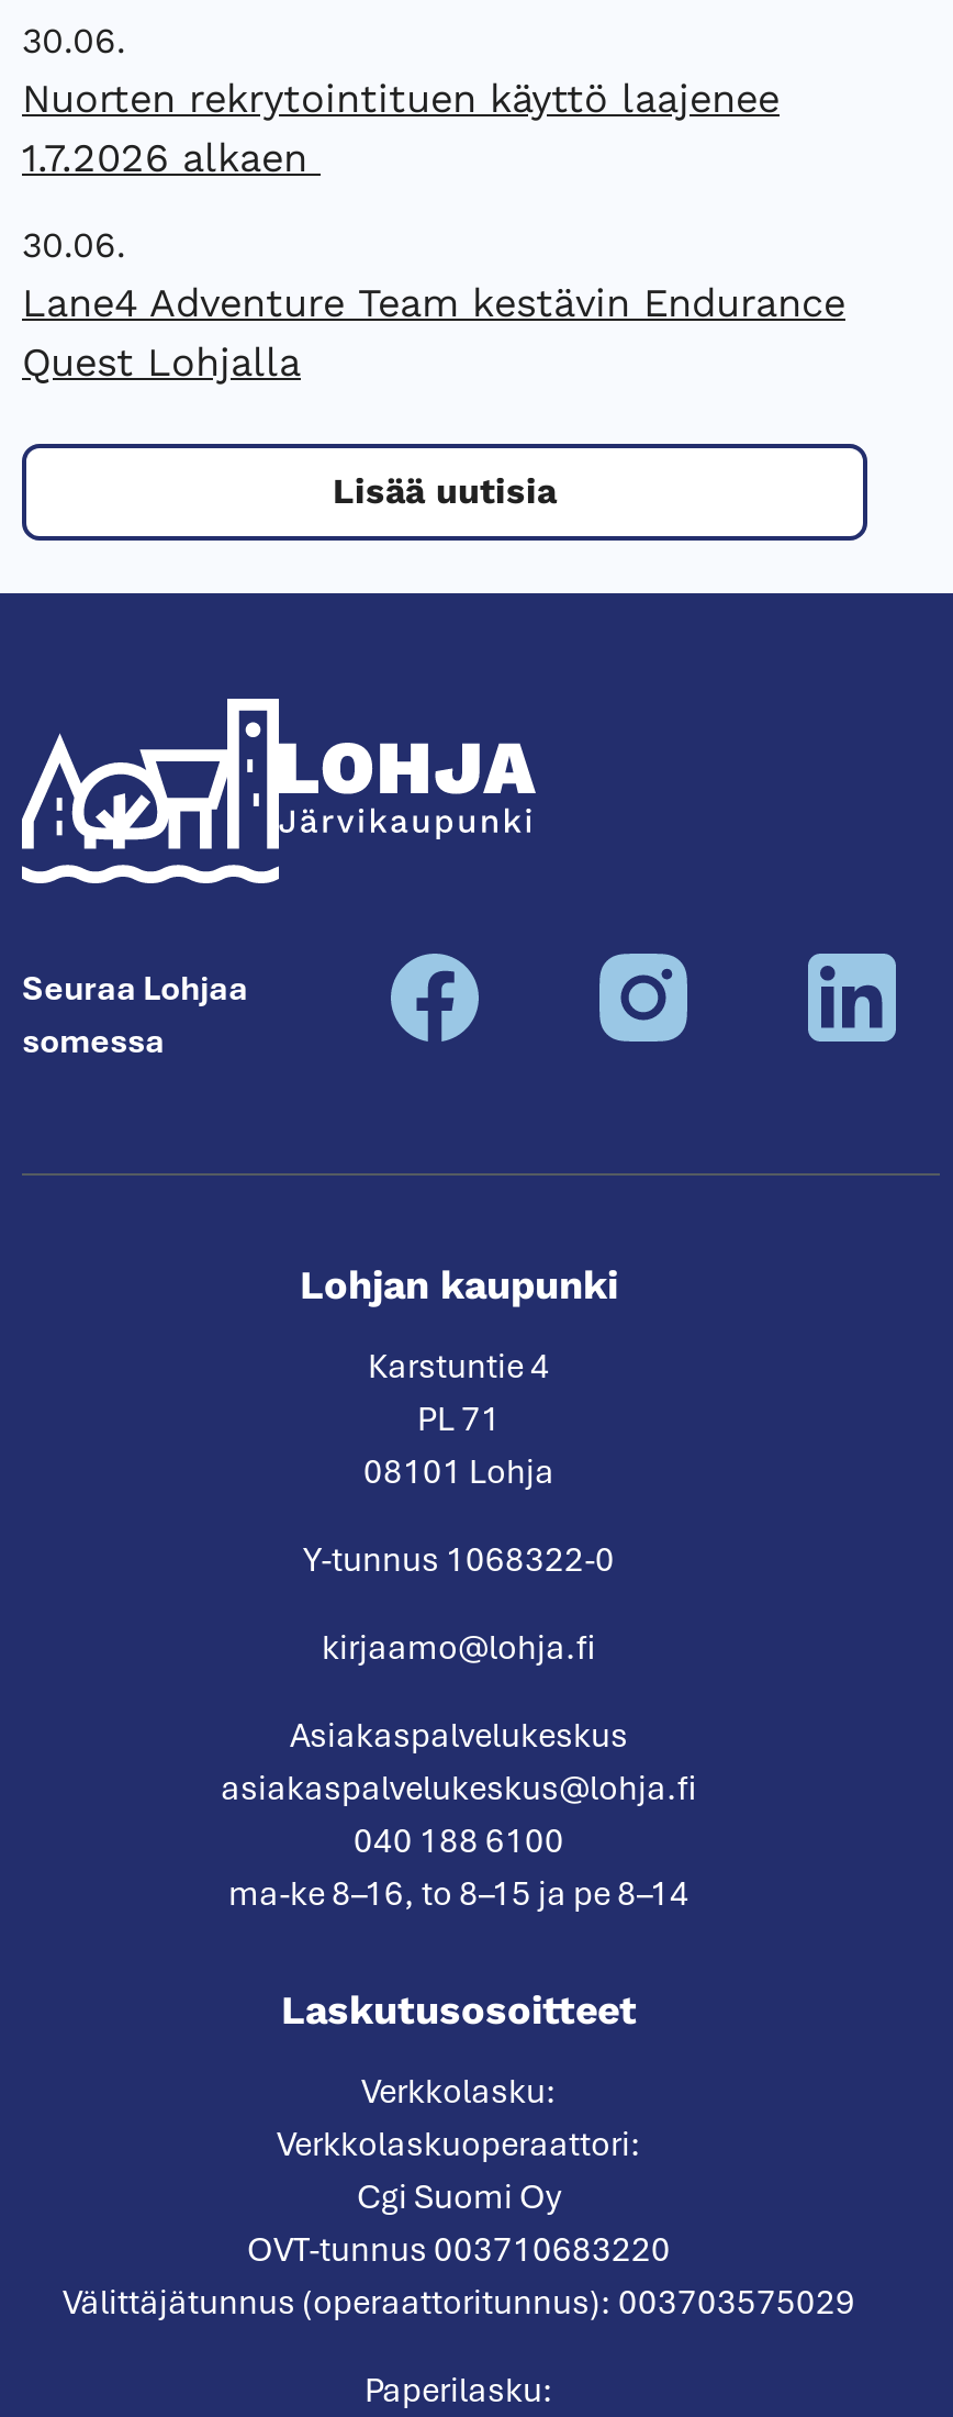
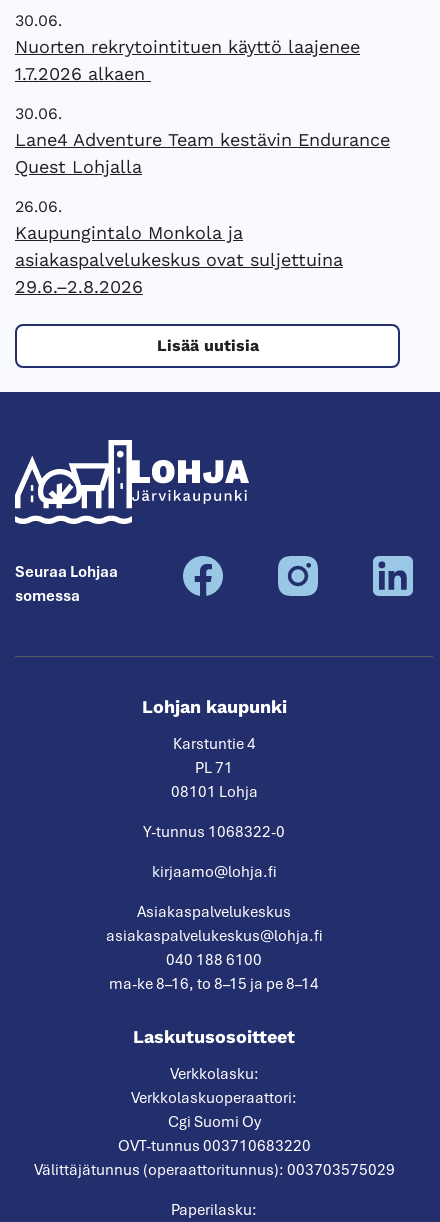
none -> [15,197,343,297] 26.06. | Kaupungintalo Monkola ja | asiakaspalvelukeskus ovat suljettuina | 29.6.–2.8.2026

